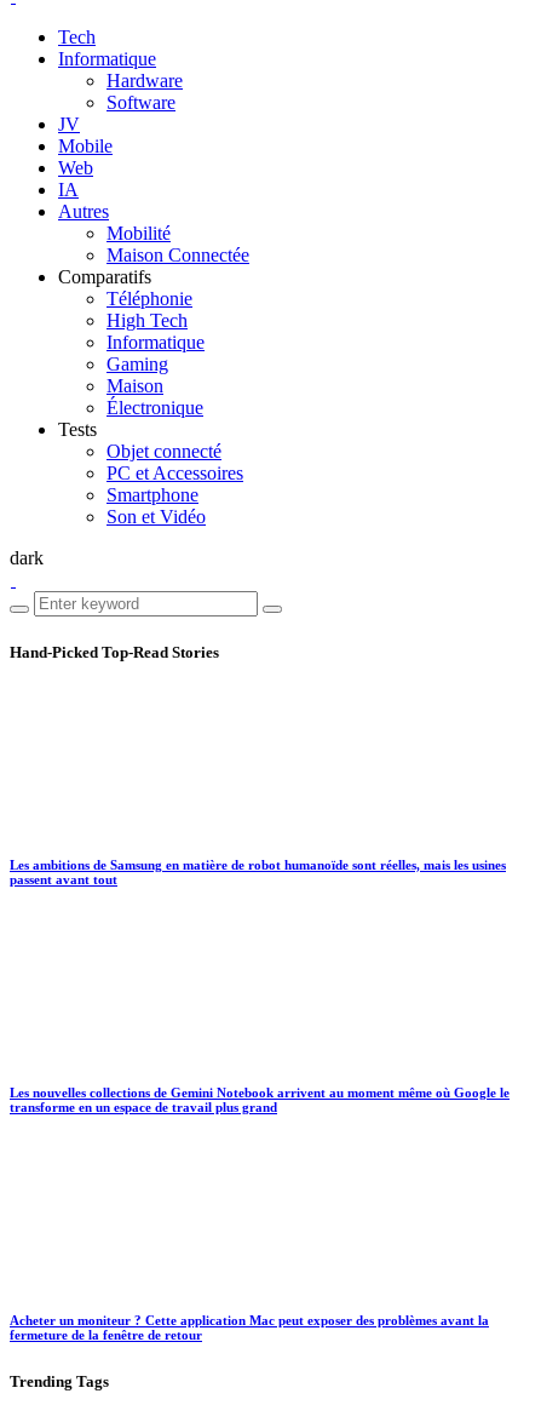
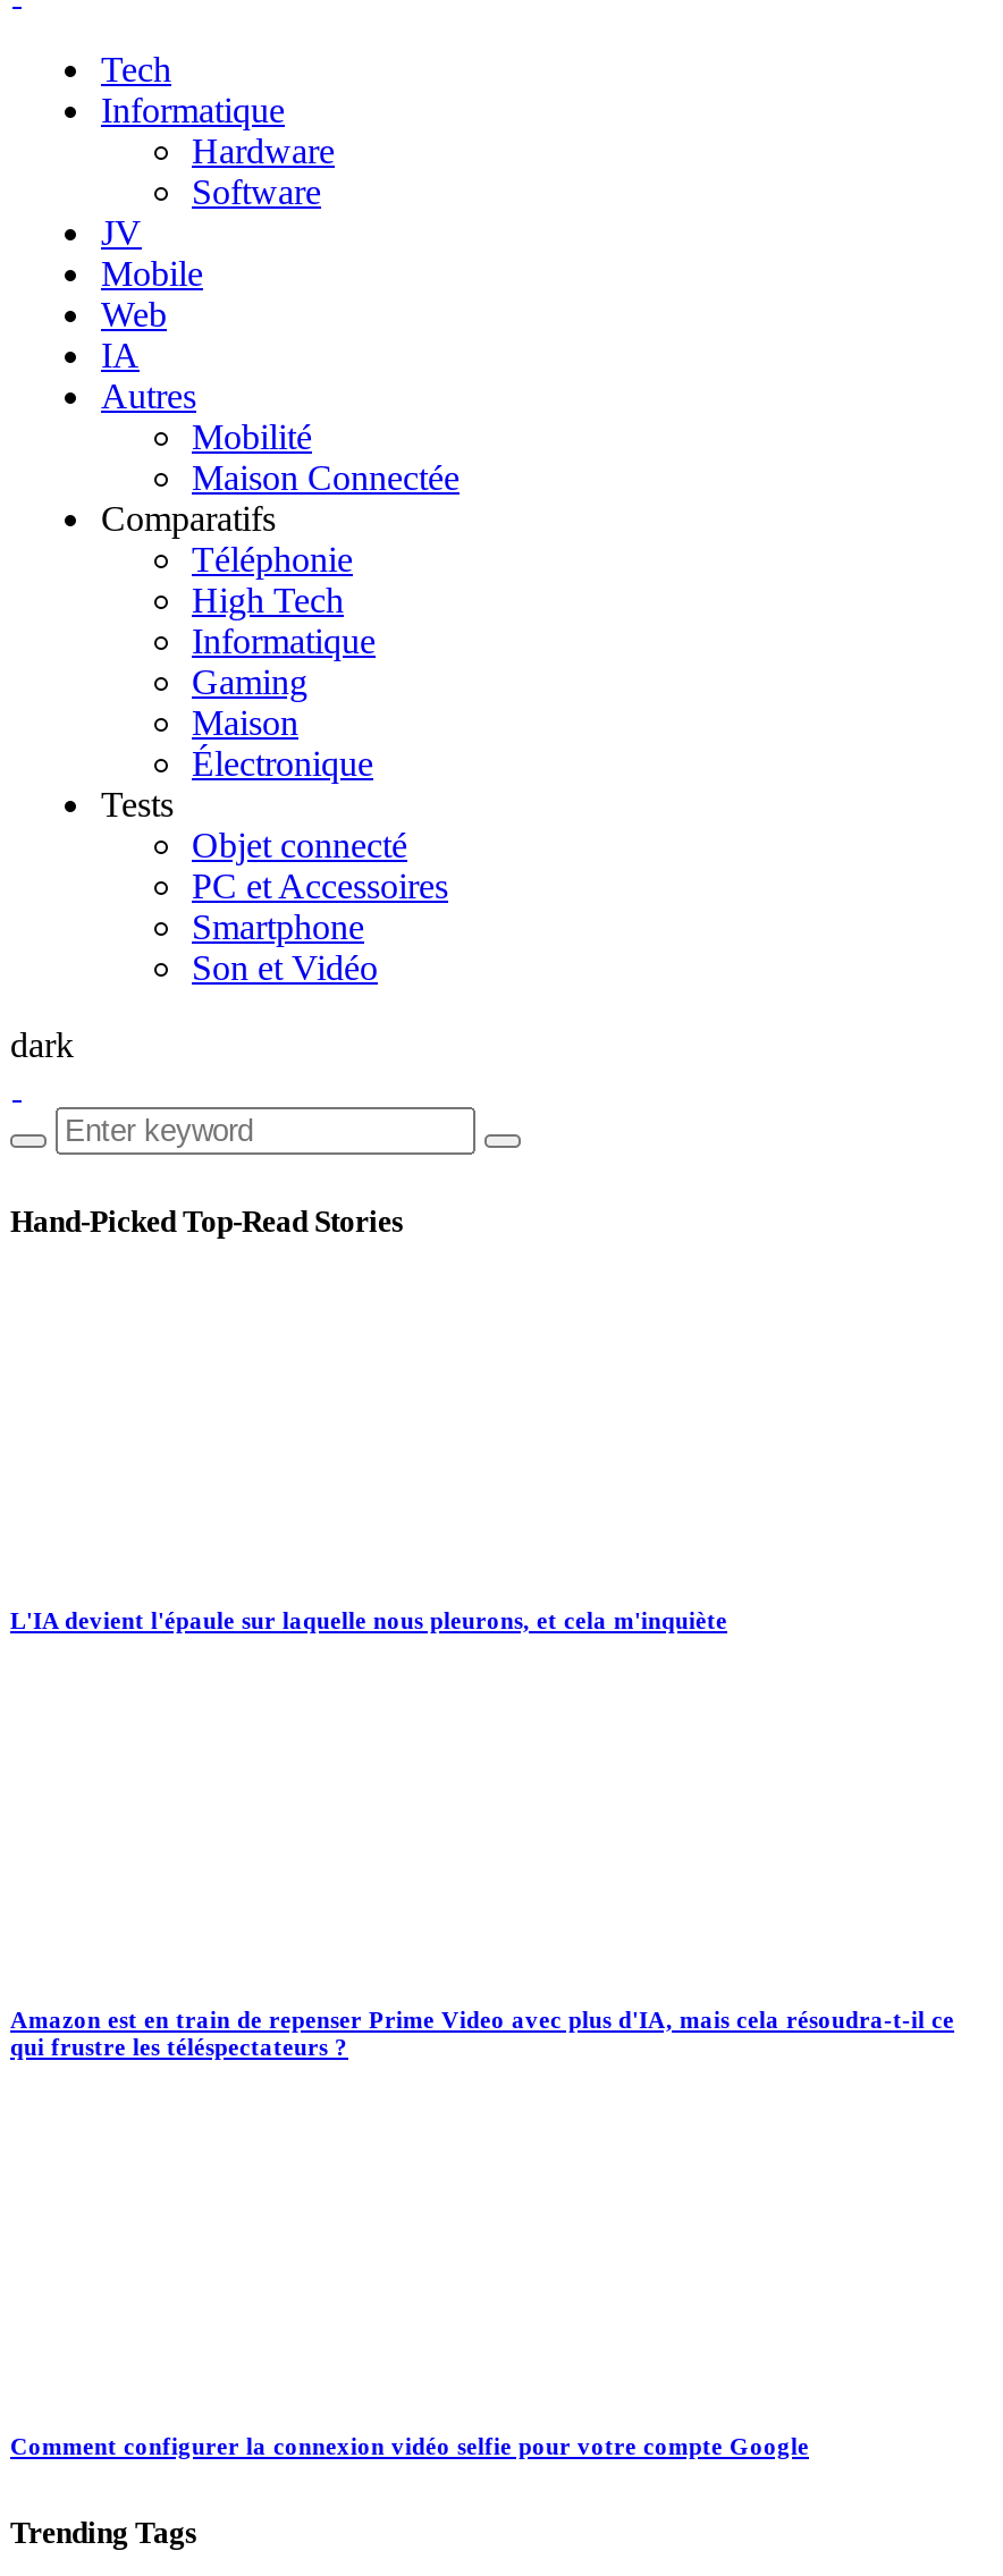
[10,858,506,887] Les ambitions de Samsung en matière de robot humanoïde sont réelles, mais les usines | passent avant tout -> [10,1607,727,1634] L'IA devient l'épaule sur laquelle nous pleurons, et cela m'inquiète
[10,1085,510,1115] Les nouvelles collections de Gemini Notebook arrivent au moment même où Google le | transforme en un espace de travail plus grand -> [10,2006,954,2060] Amazon est en train de repenser Prime Video avec plus d'IA, mais cela résoudra-t-il ce | qui frustre les téléspectateurs ?
[10,1313,489,1342] Acheter un moniteur ? Cette application Mac peut exposer des problèmes avant la | fermeture de la fenêtre de retour -> [10,2432,809,2460] Comment configurer la connexion vidéo selfie pour votre compte Google

